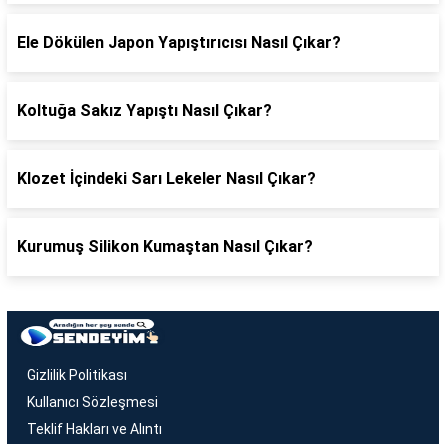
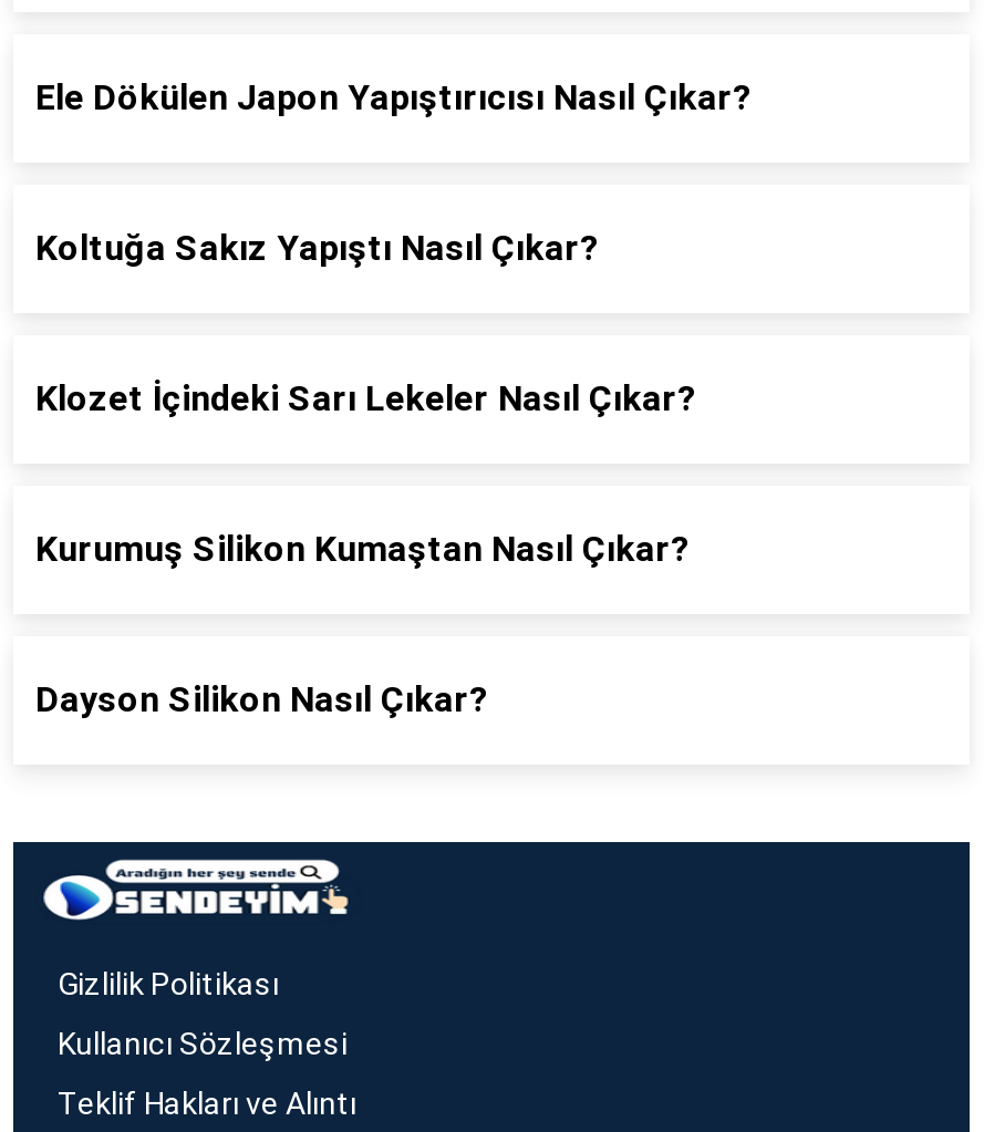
none -> [35,678,489,720] Dayson Silikon Nasıl Çıkar?

